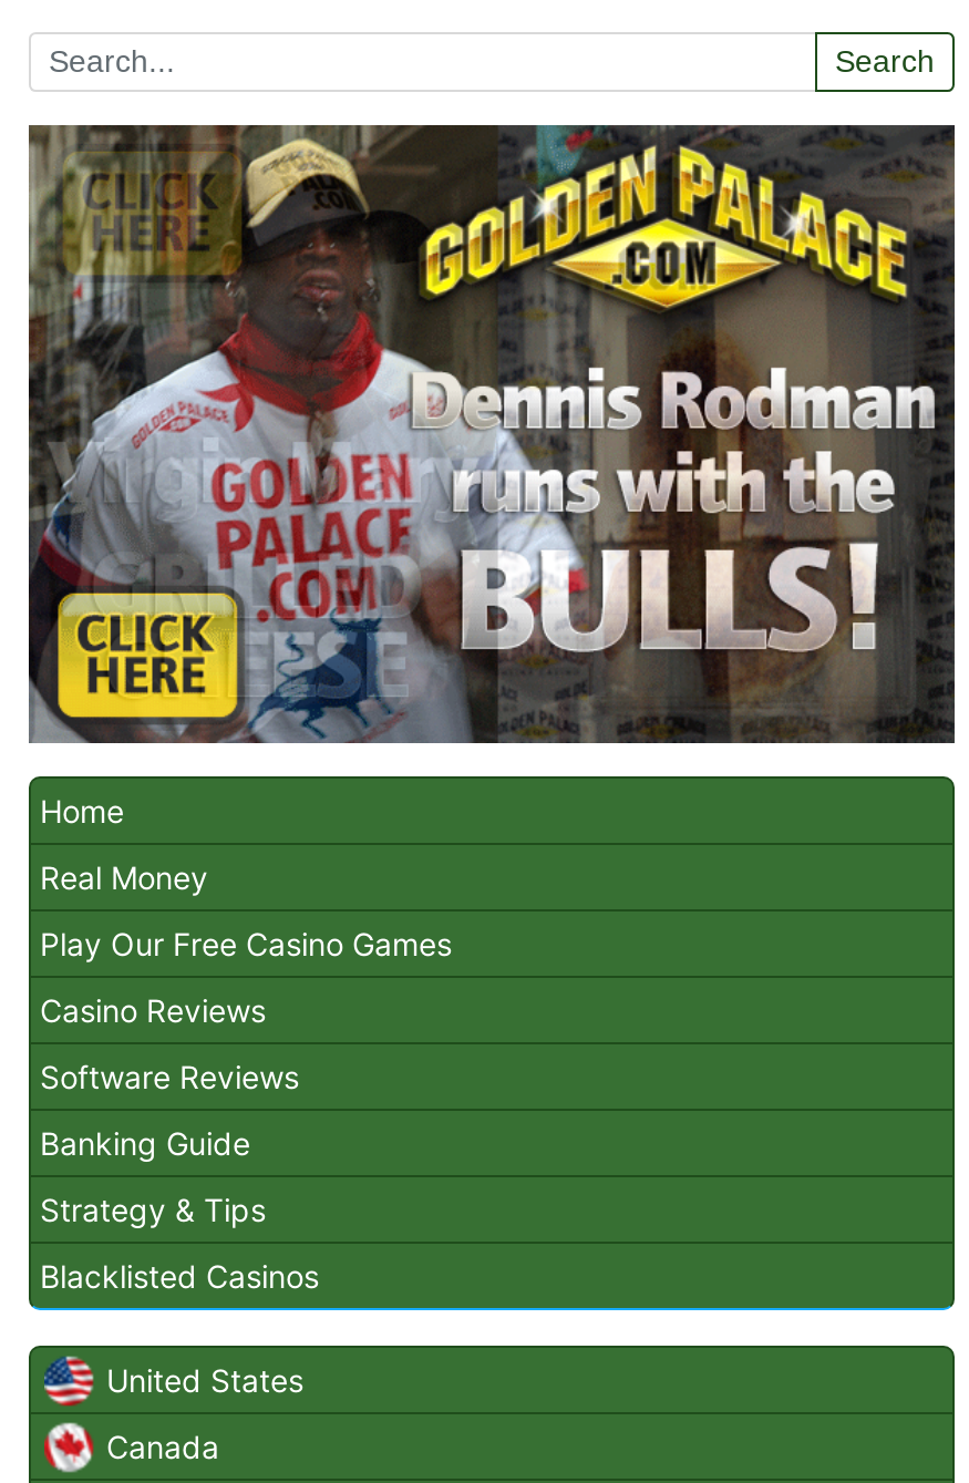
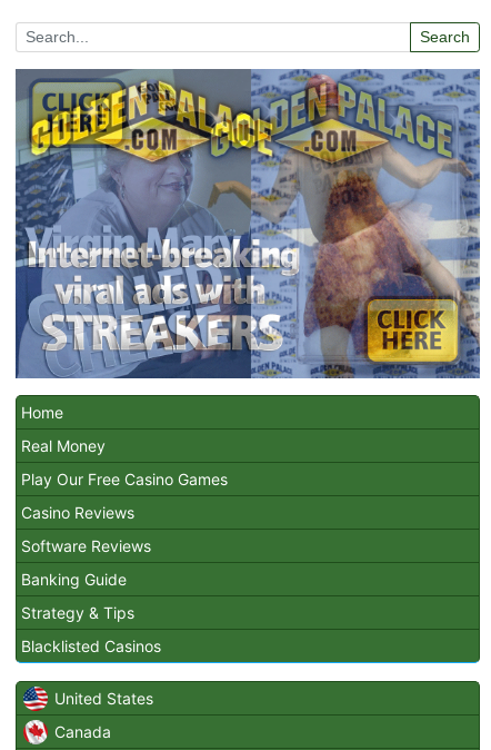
[27,123,957,745] [image] -> [14,68,481,379] [image]

